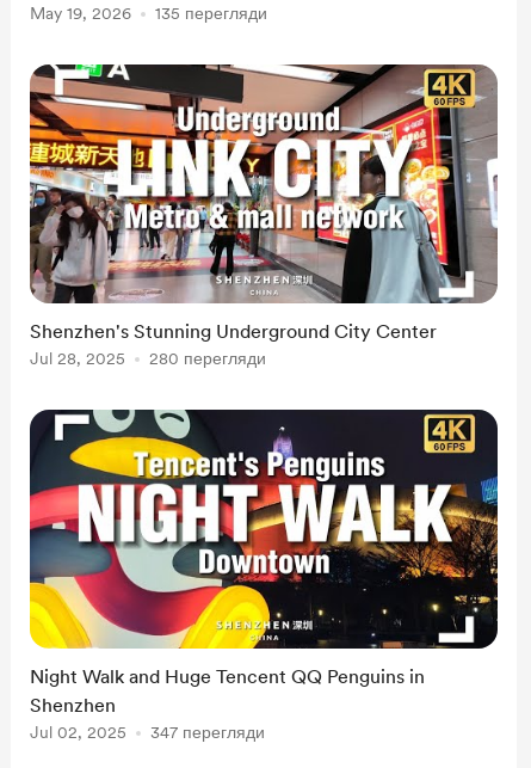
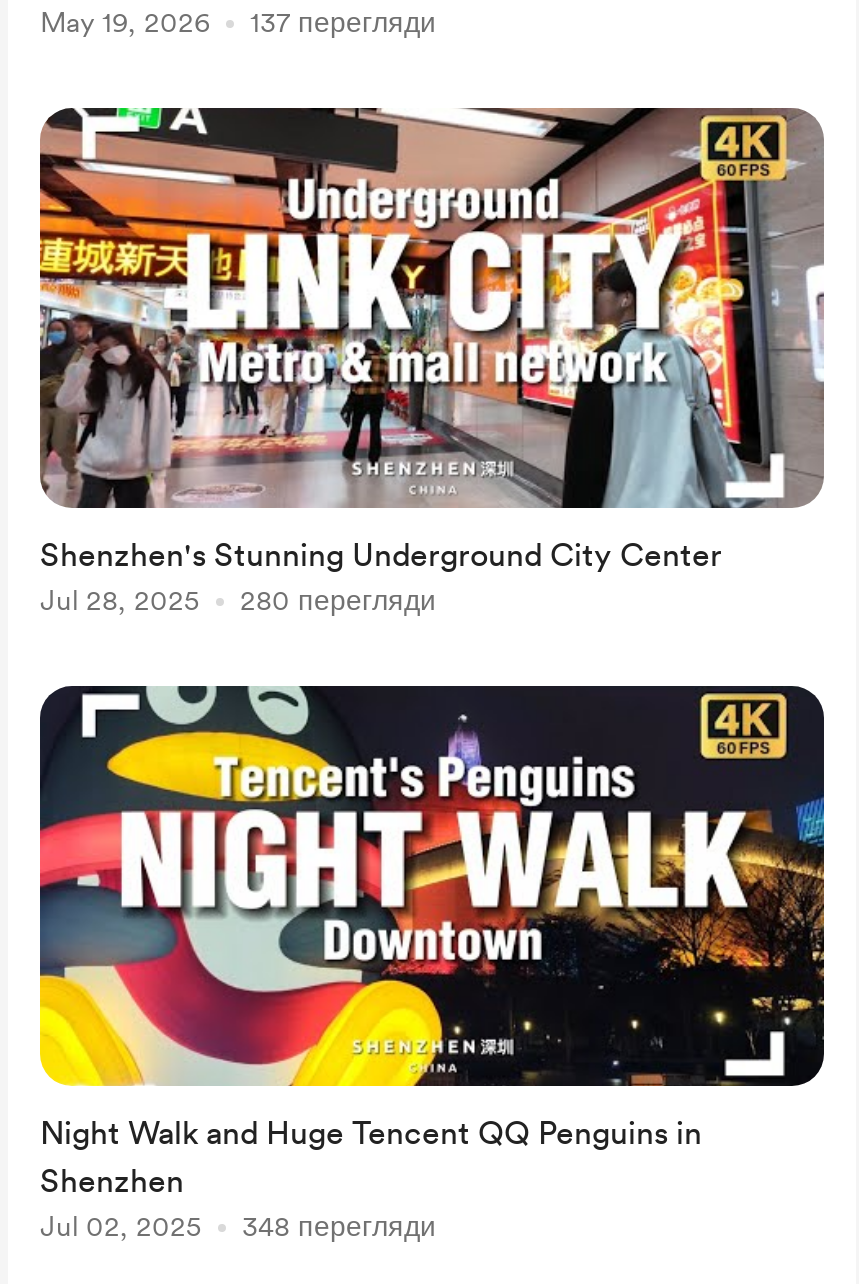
[30,4,267,23] May 19, 2026 135 перегляди -> [40,6,436,38] May 19, 2026 137 перегляди
[30,723,265,742] Jul 02, 2025 347 перегляди -> [40,1210,436,1242] Jul 02, 2025 348 перегляди

